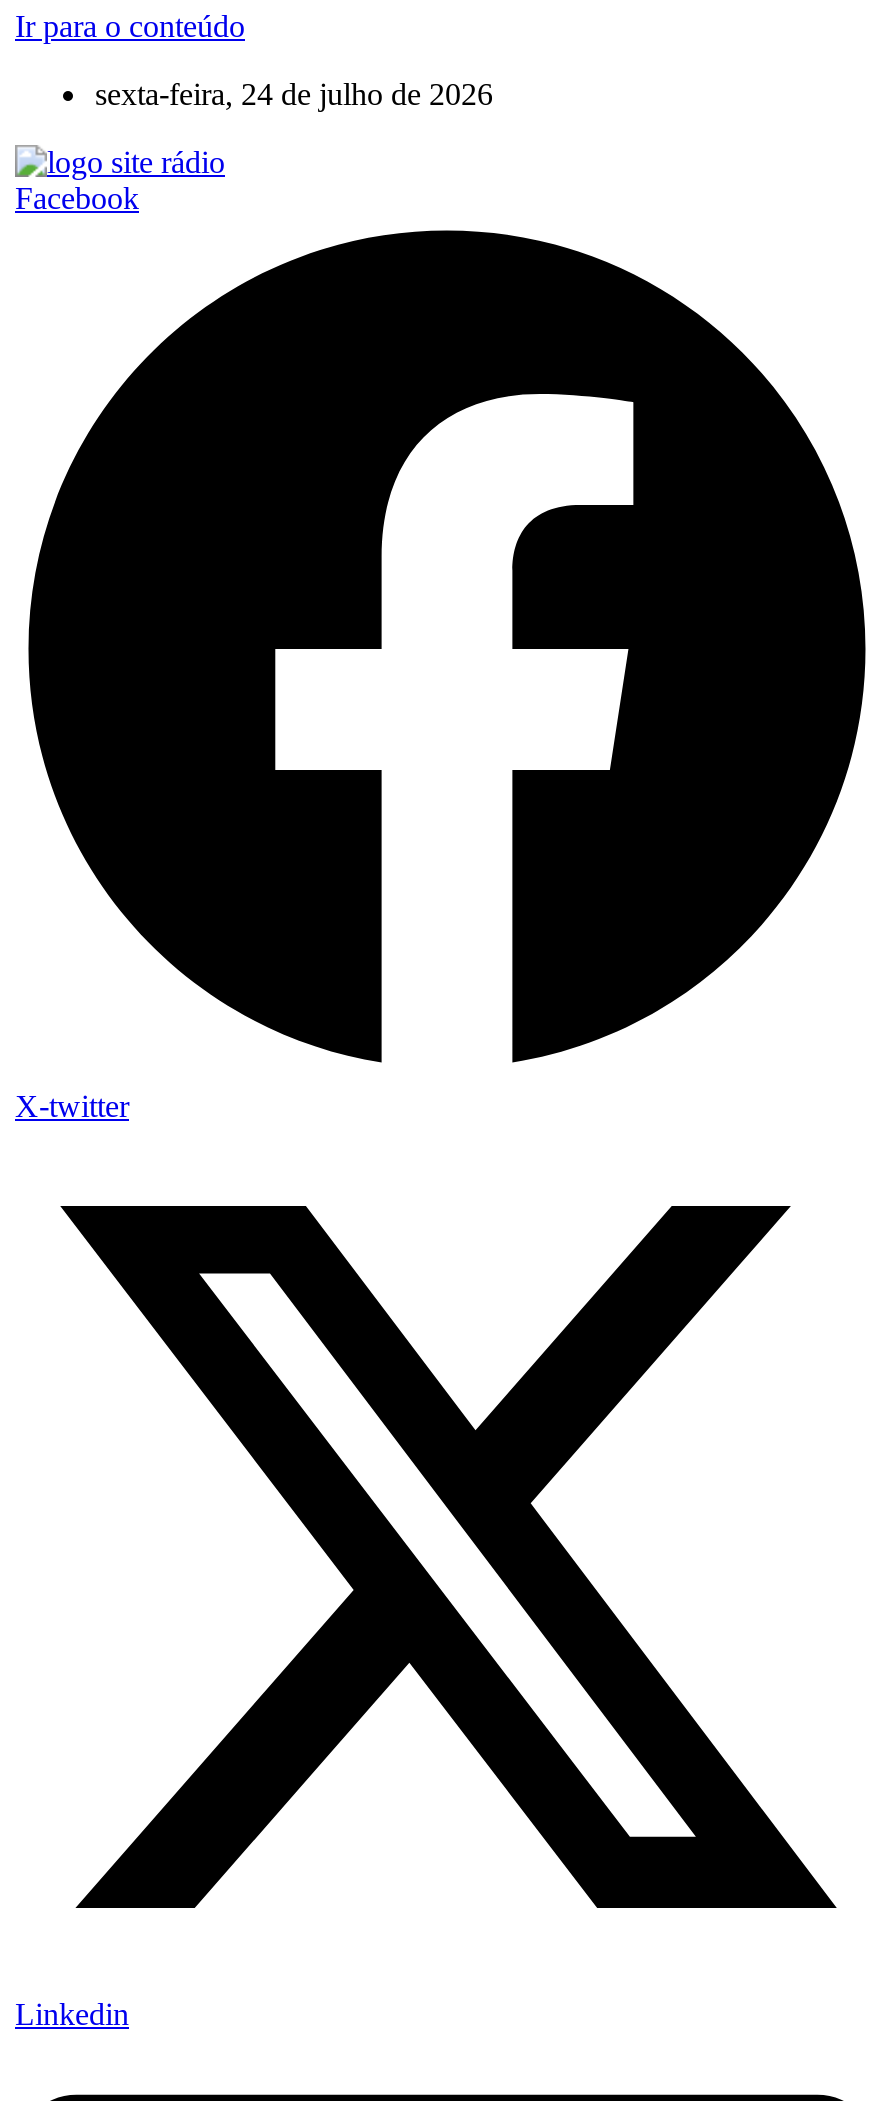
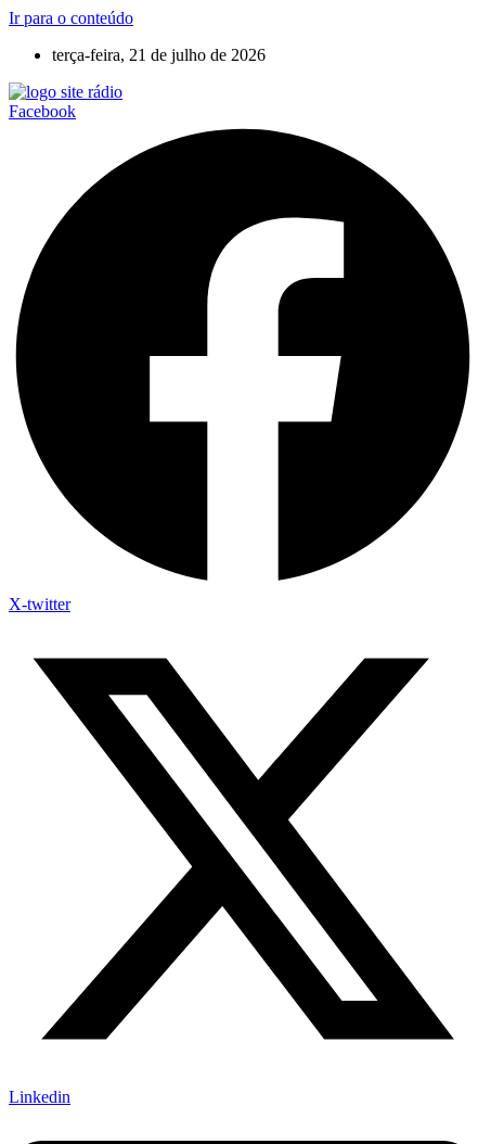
[95,77,493,111] sexta-feira, 24 de julho de 2026 -> [52,46,266,64] terça-feira, 21 de julho de 2026

